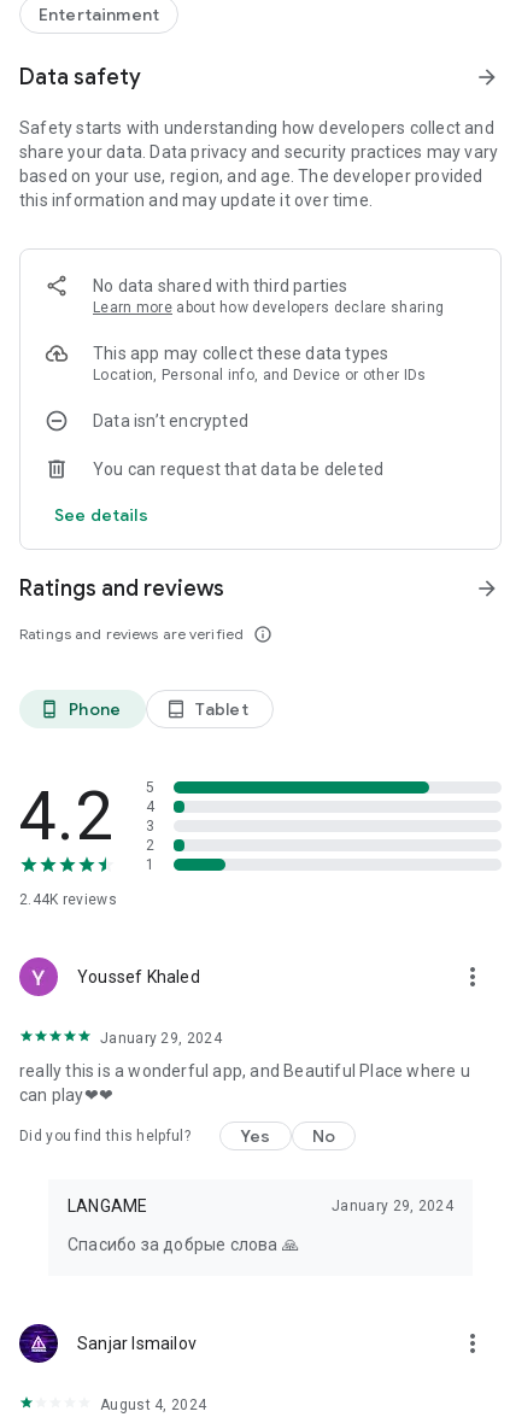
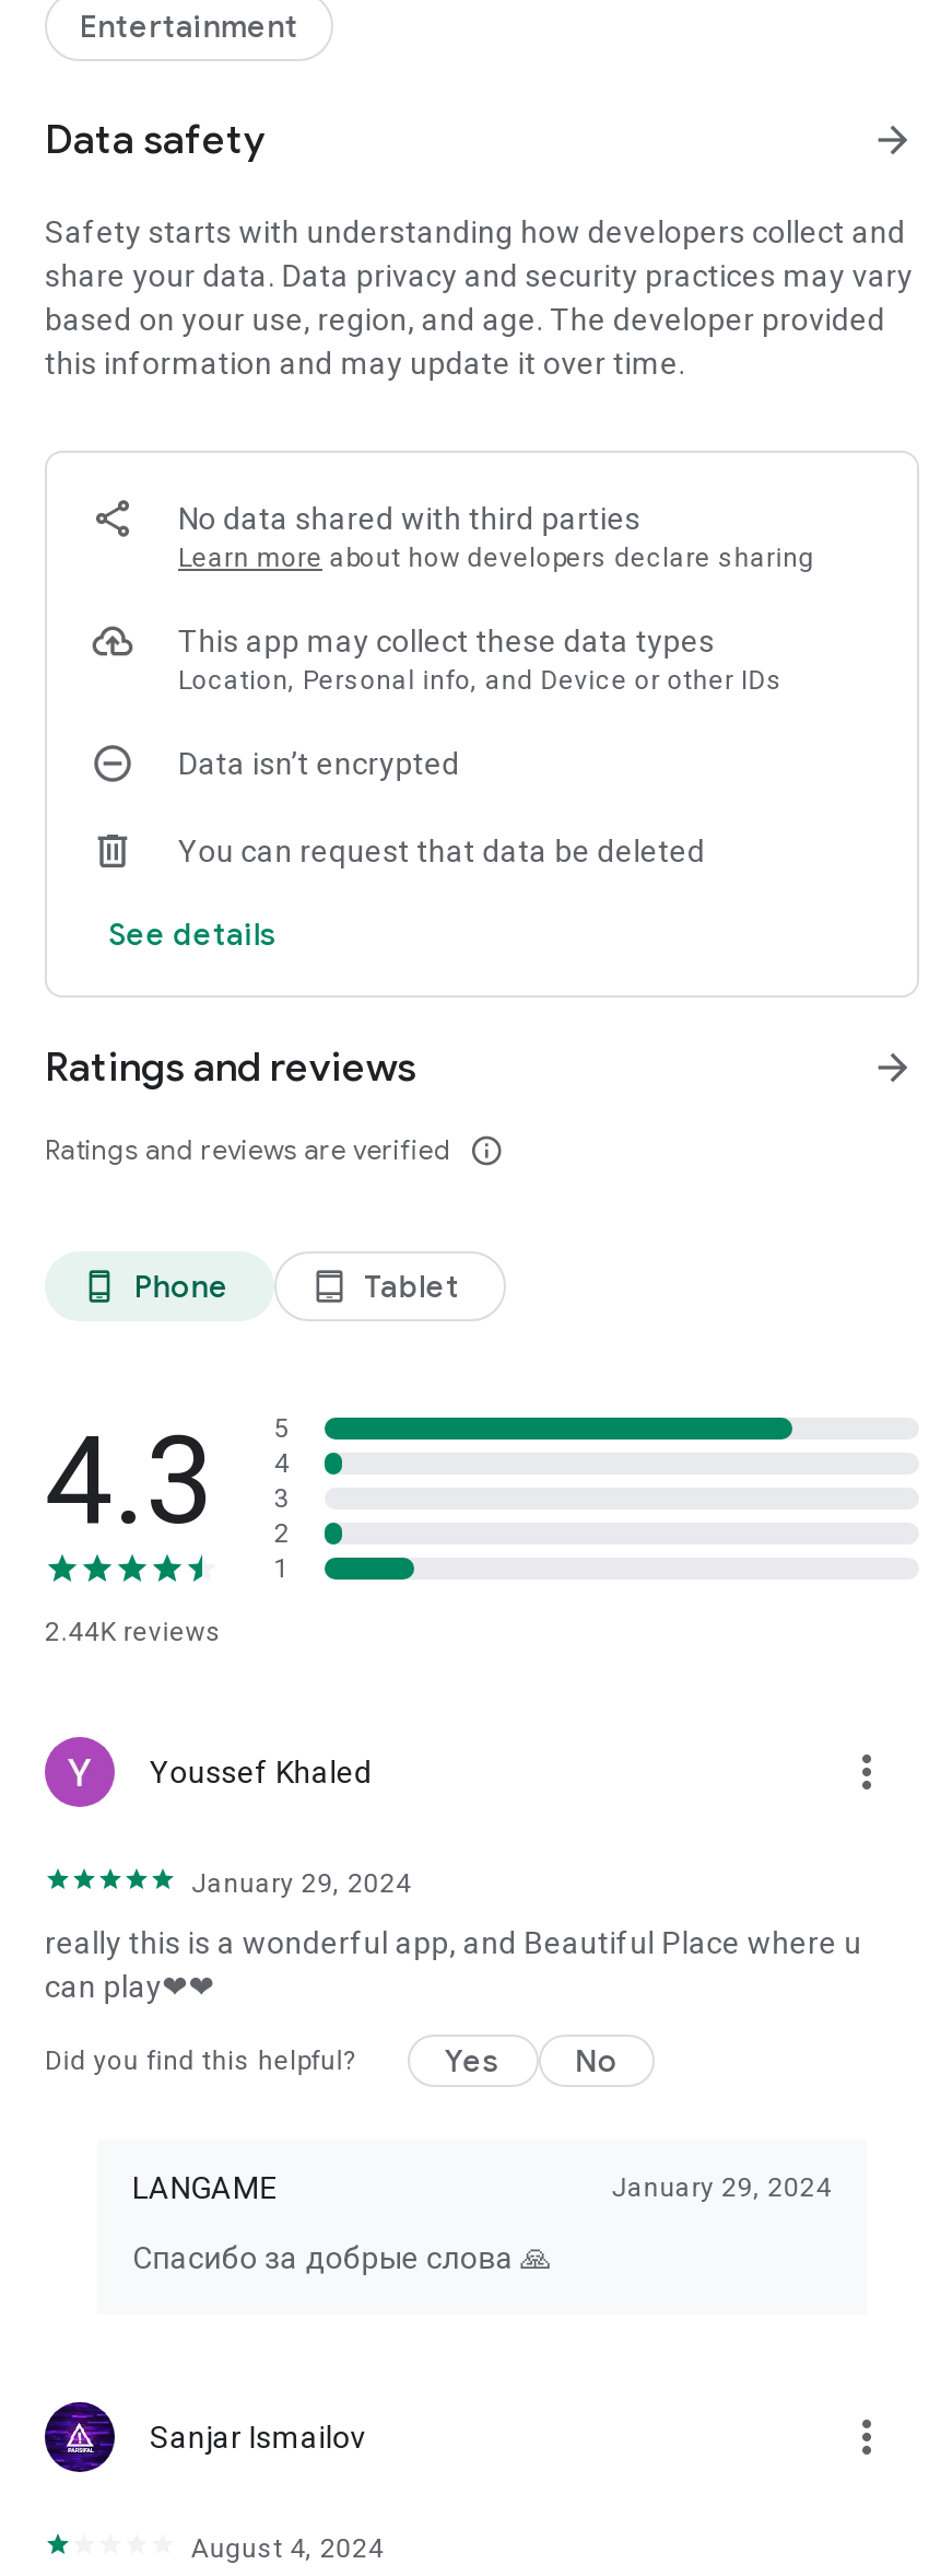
[19,777,155,856] 4.2 5 4 3 2 -> [45,1409,290,1553] 4.3 5 4 3 2

